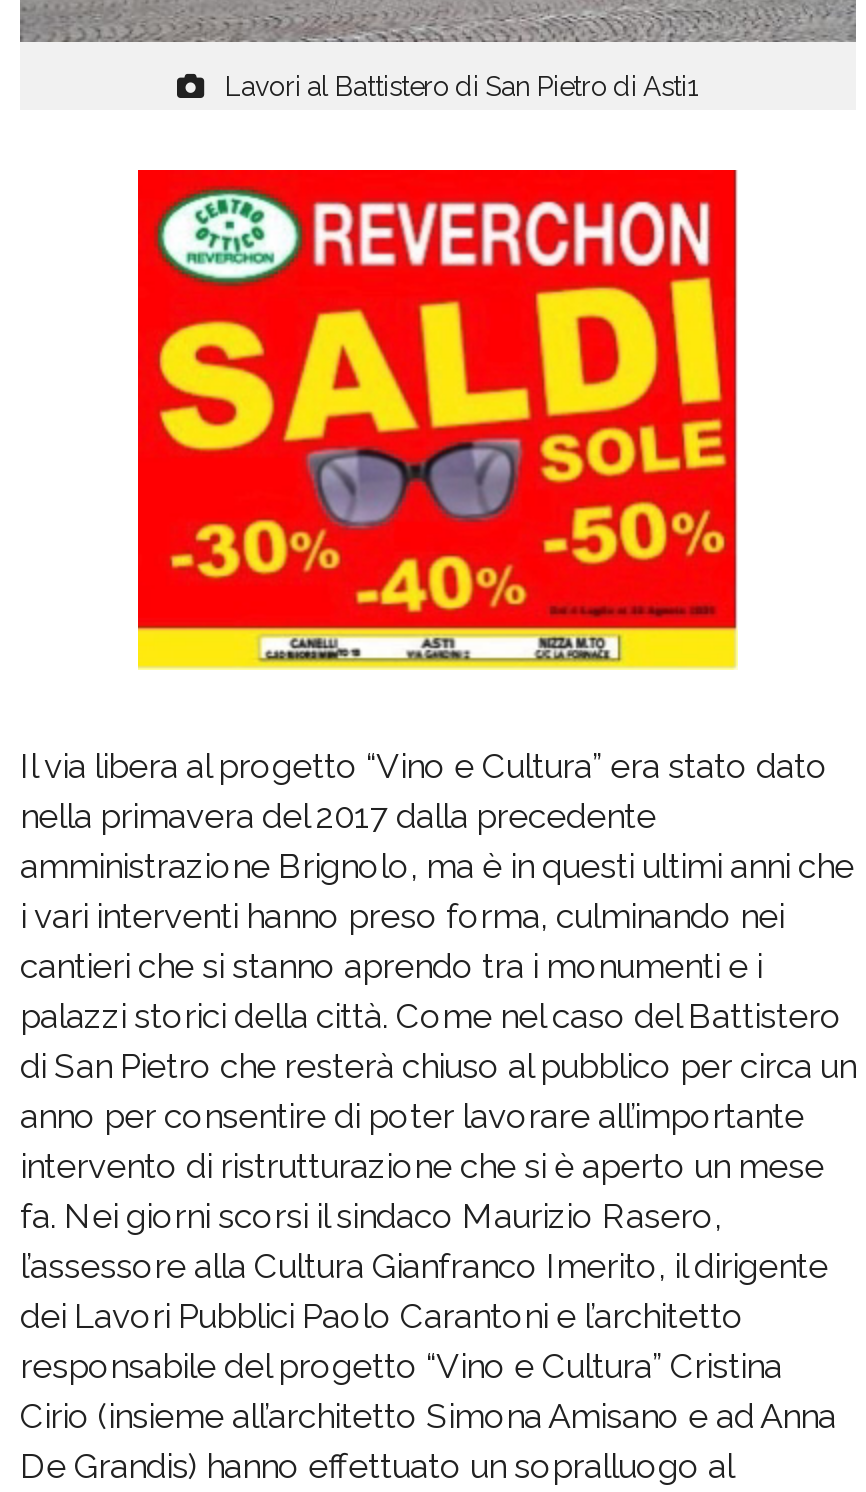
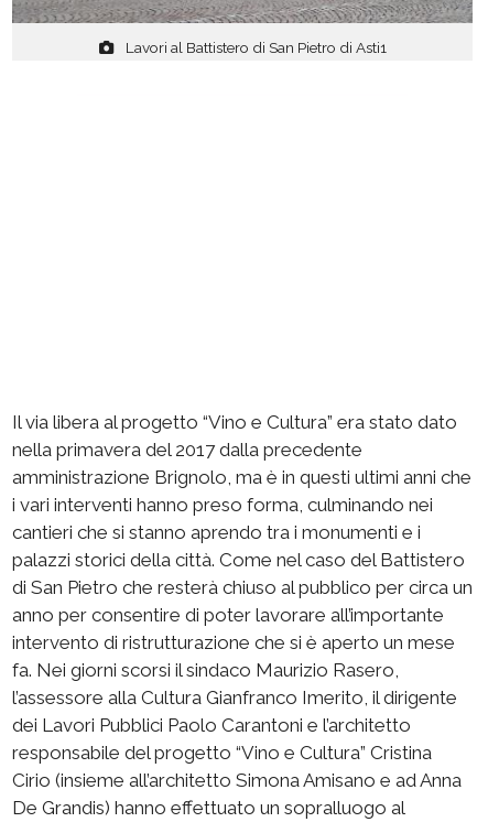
[136,168,740,672] [image] -> none

